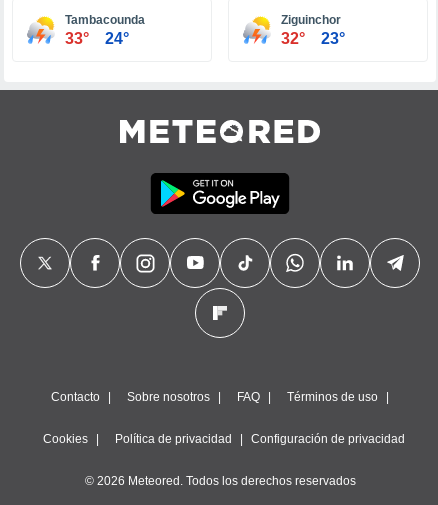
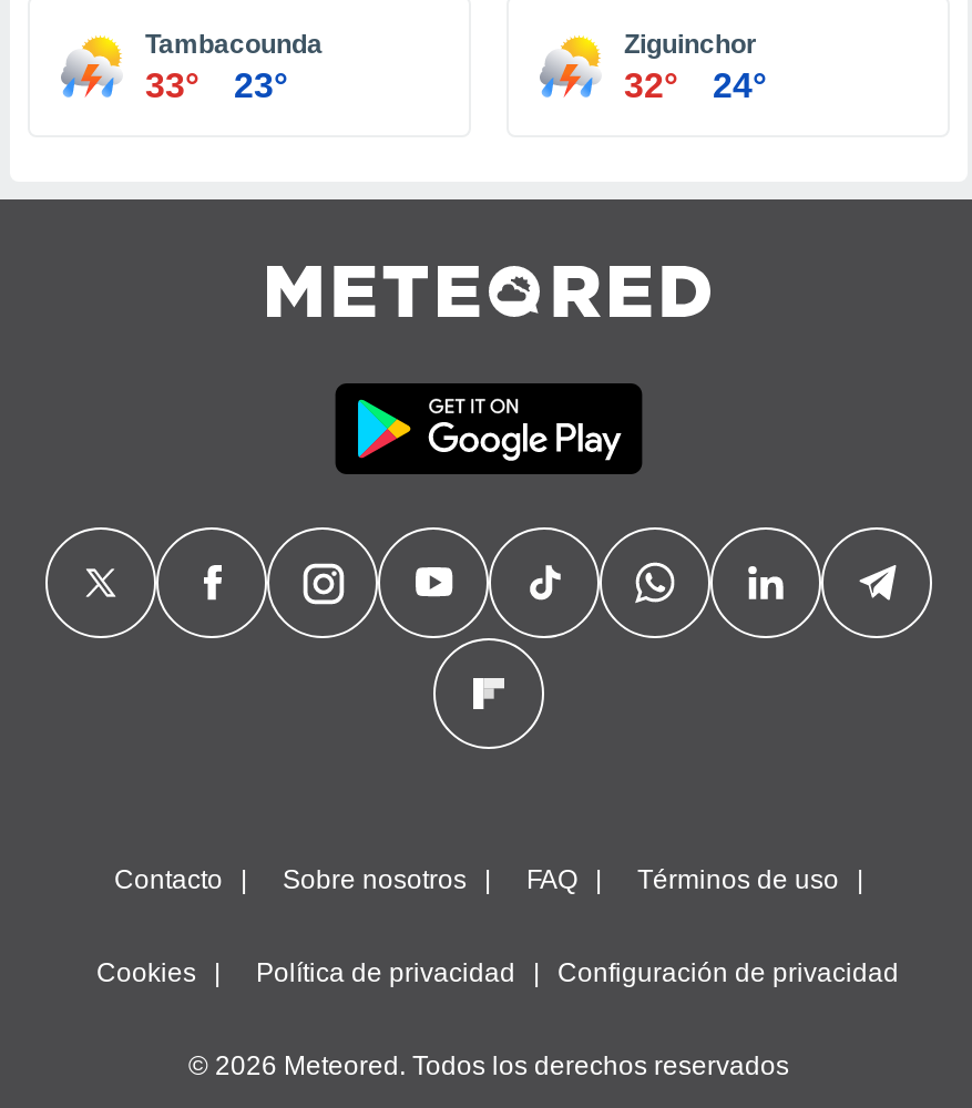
[65,30,129,47] 33° 24° -> [145,66,287,104] 33° 23°
[281,30,345,47] 32° 23° -> [624,66,766,104] 32° 24°

